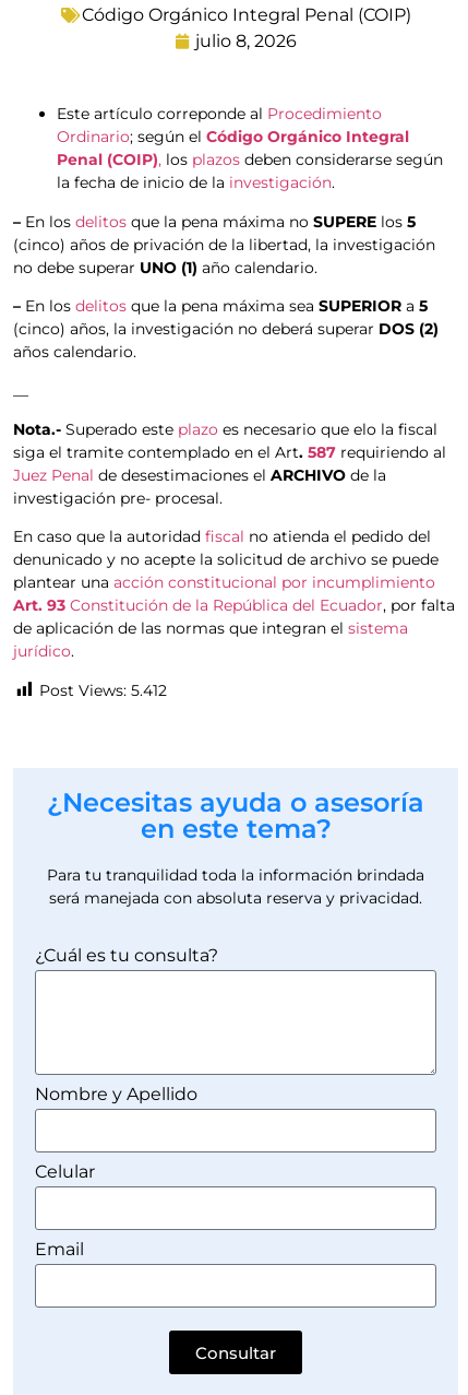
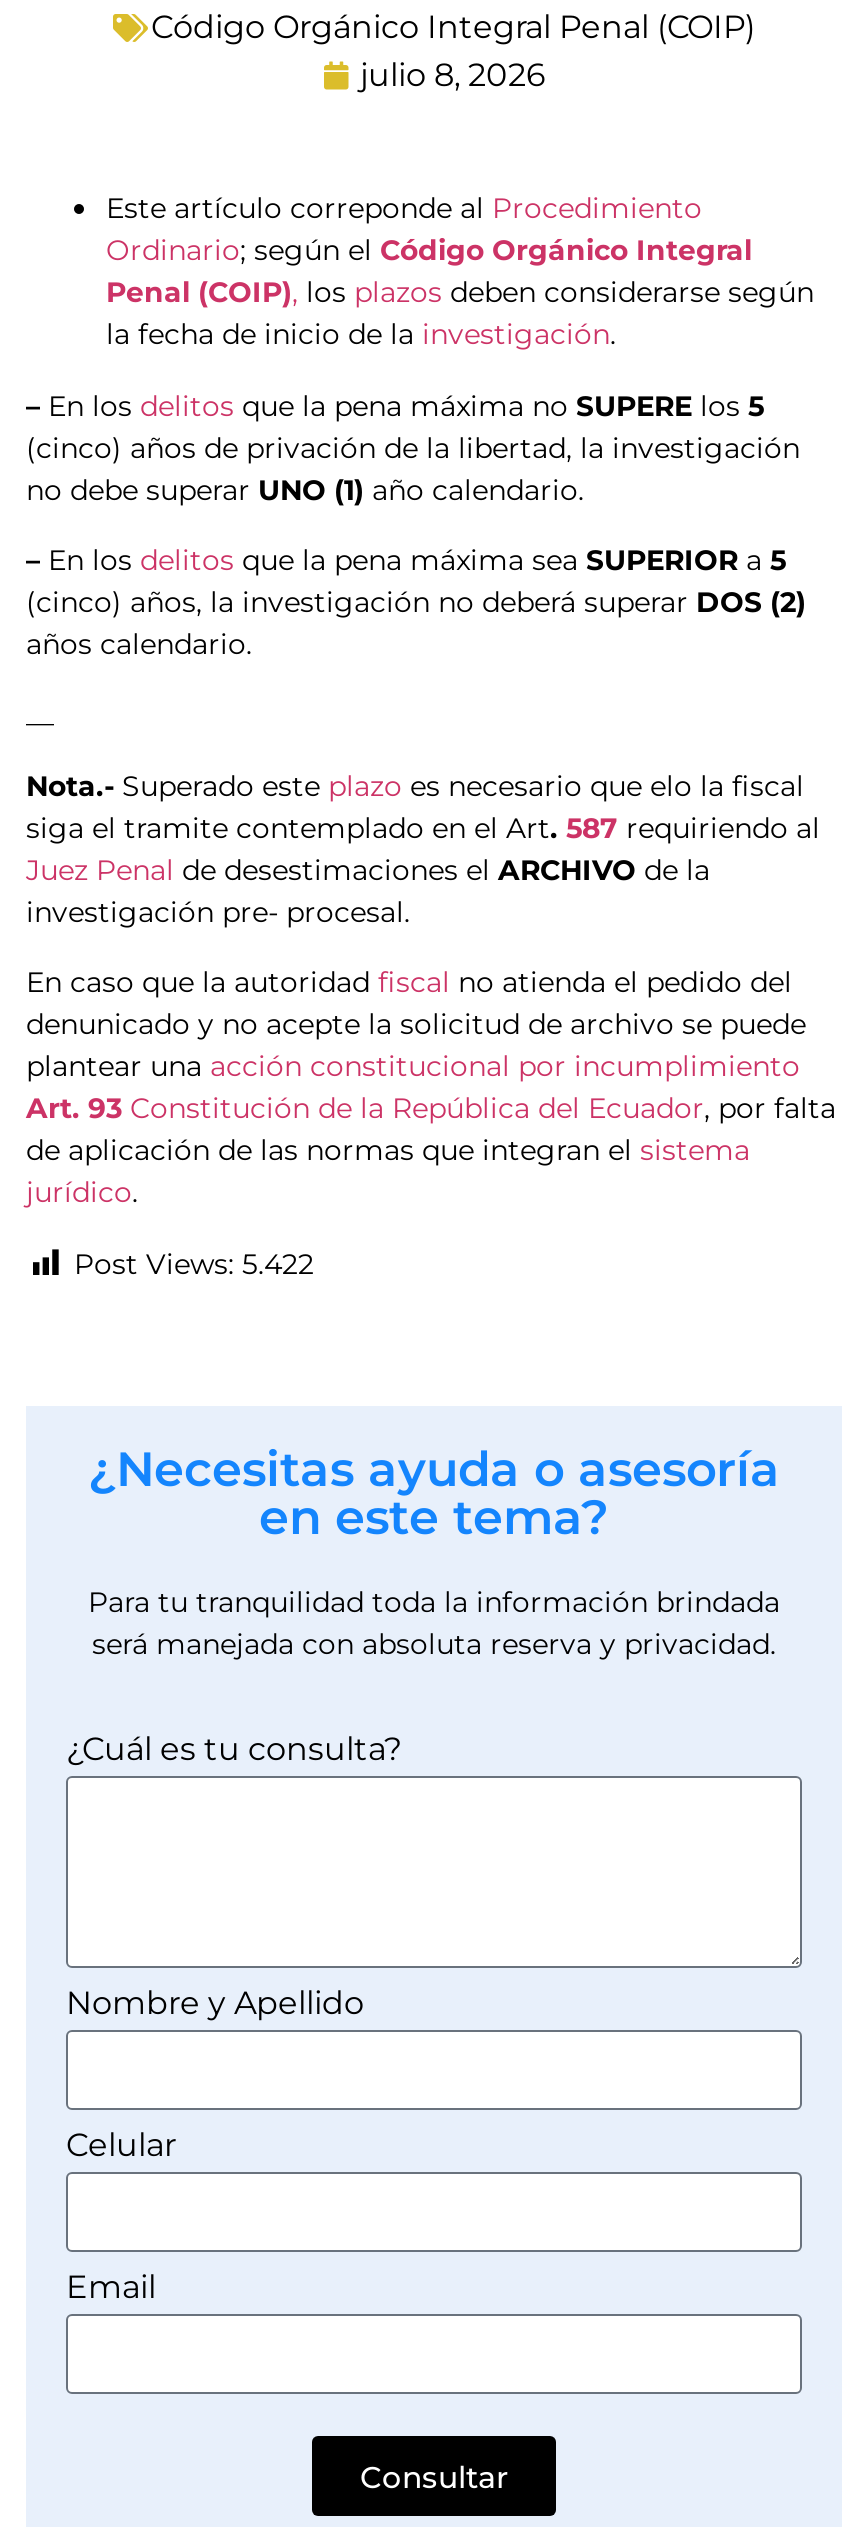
[39,680,167,700] Post Views: 5.412 -> [74,1245,314,1281] Post Views: 5.422

